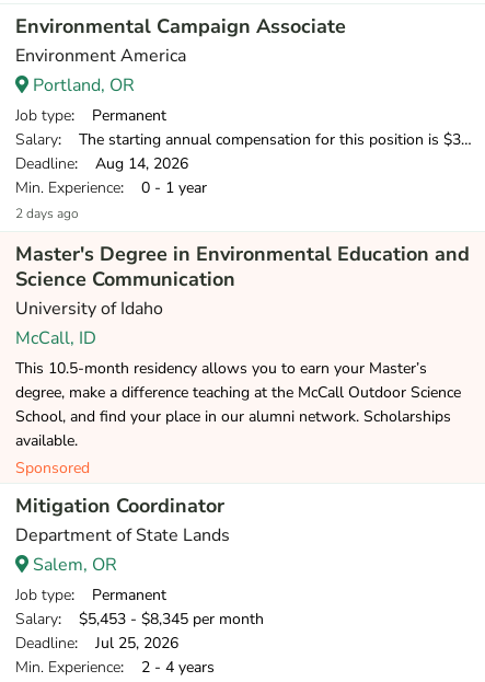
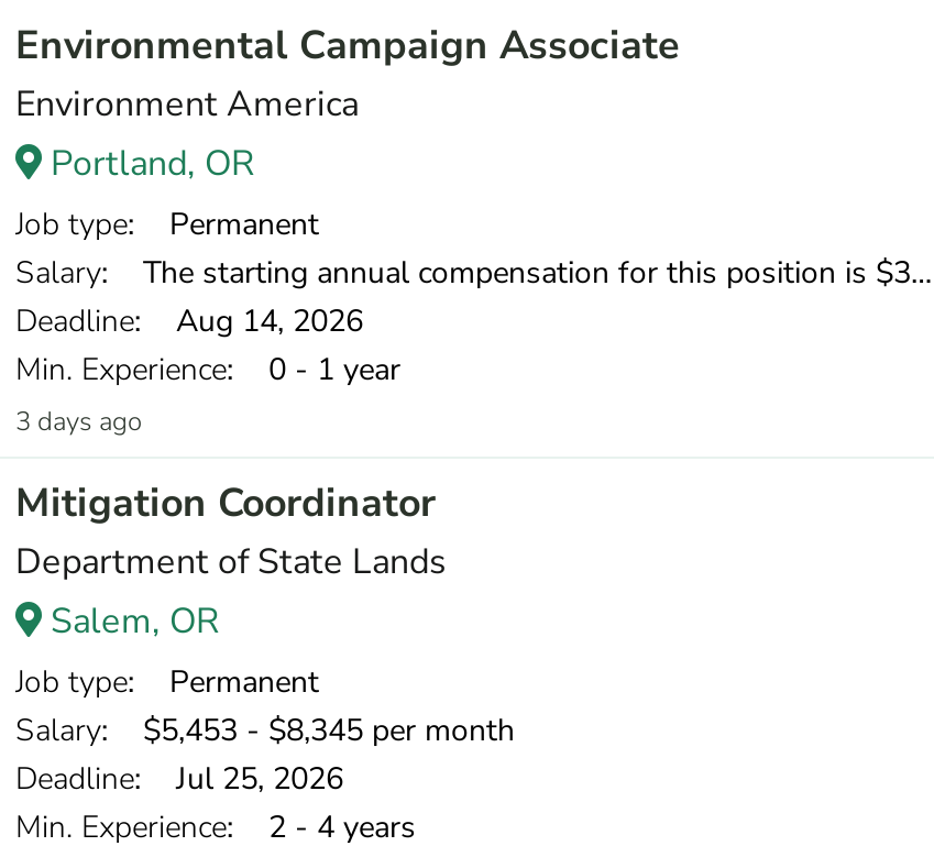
[15,205,470,478] 2 days ago | Master's Degree in Environmental Education and | Science Communication | University of Idaho | McCall, ID | This 10.5-month residency allows you to earn your Master’s | degree, make a difference teaching at the McCall Outdoor Science | School, and find your place in our alumni network. Scholarships | available. | Sponsored -> [15,404,143,439] 3 days ago

